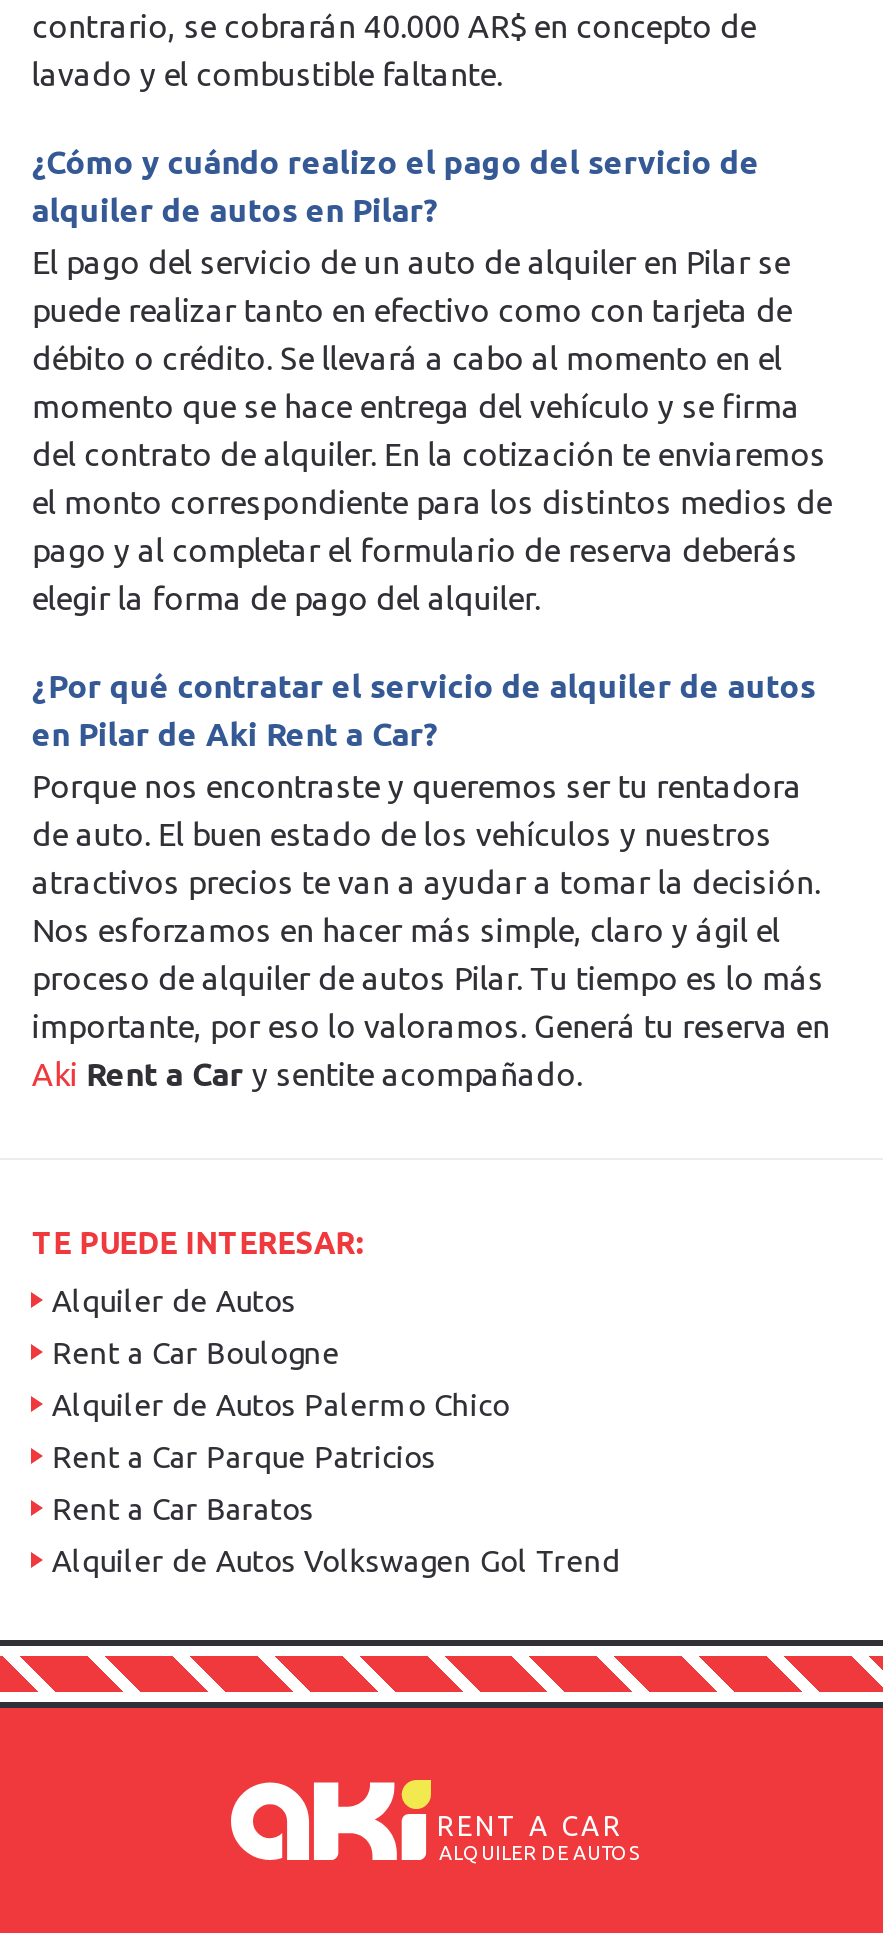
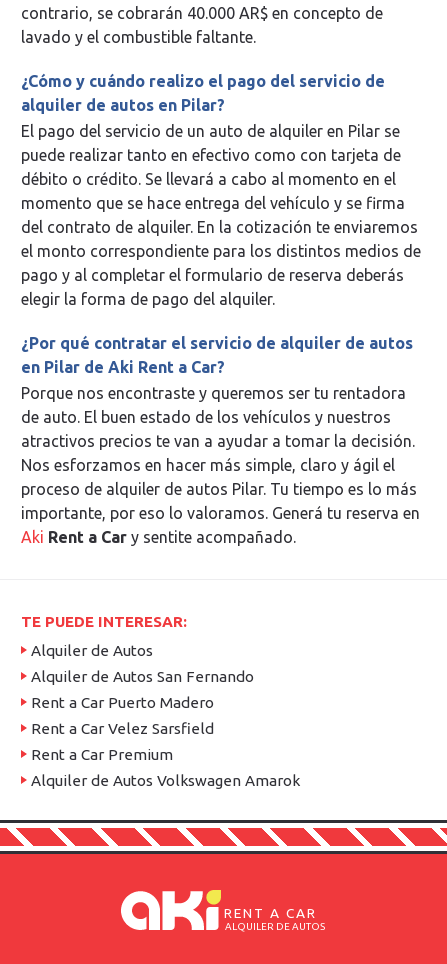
[52,1336,340,1370] Rent a Car Boulogne -> [31,668,254,685] Alquiler de Autos San Fernando
[52,1388,510,1422] Alquiler de Autos Palermo Chico -> [31,694,214,711] Rent a Car Puerto Madero
[52,1440,436,1474] Rent a Car Parque Patricios -> [31,720,214,737] Rent a Car Velez Sarsfield
[52,1492,314,1526] Rent a Car Baratos -> [31,746,173,763] Rent a Car Premium
[52,1544,620,1578] Alquiler de Autos Volkswagen Gol Trend -> [31,772,300,789] Alquiler de Autos Volkswagen Amarok

